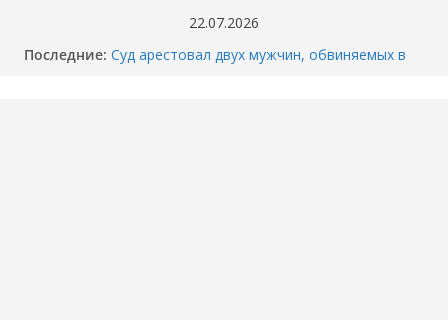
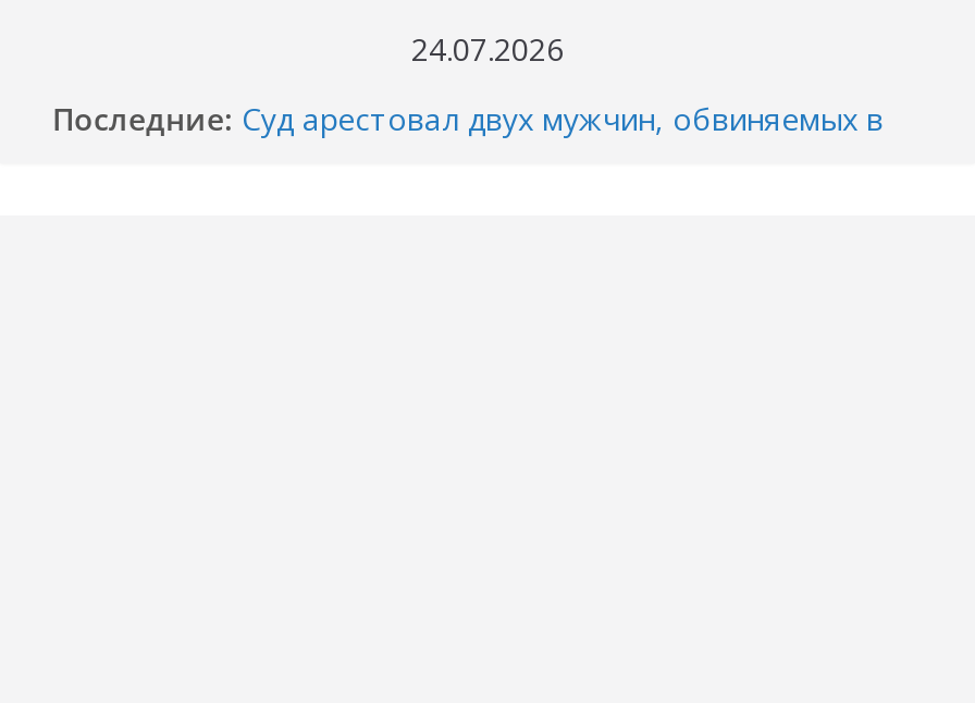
[189,13,259,32] 22.07.2026 -> [411,28,564,70] 24.07.2026

